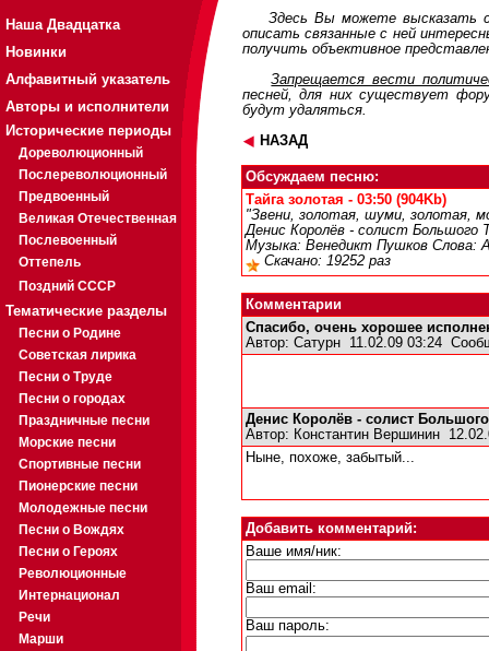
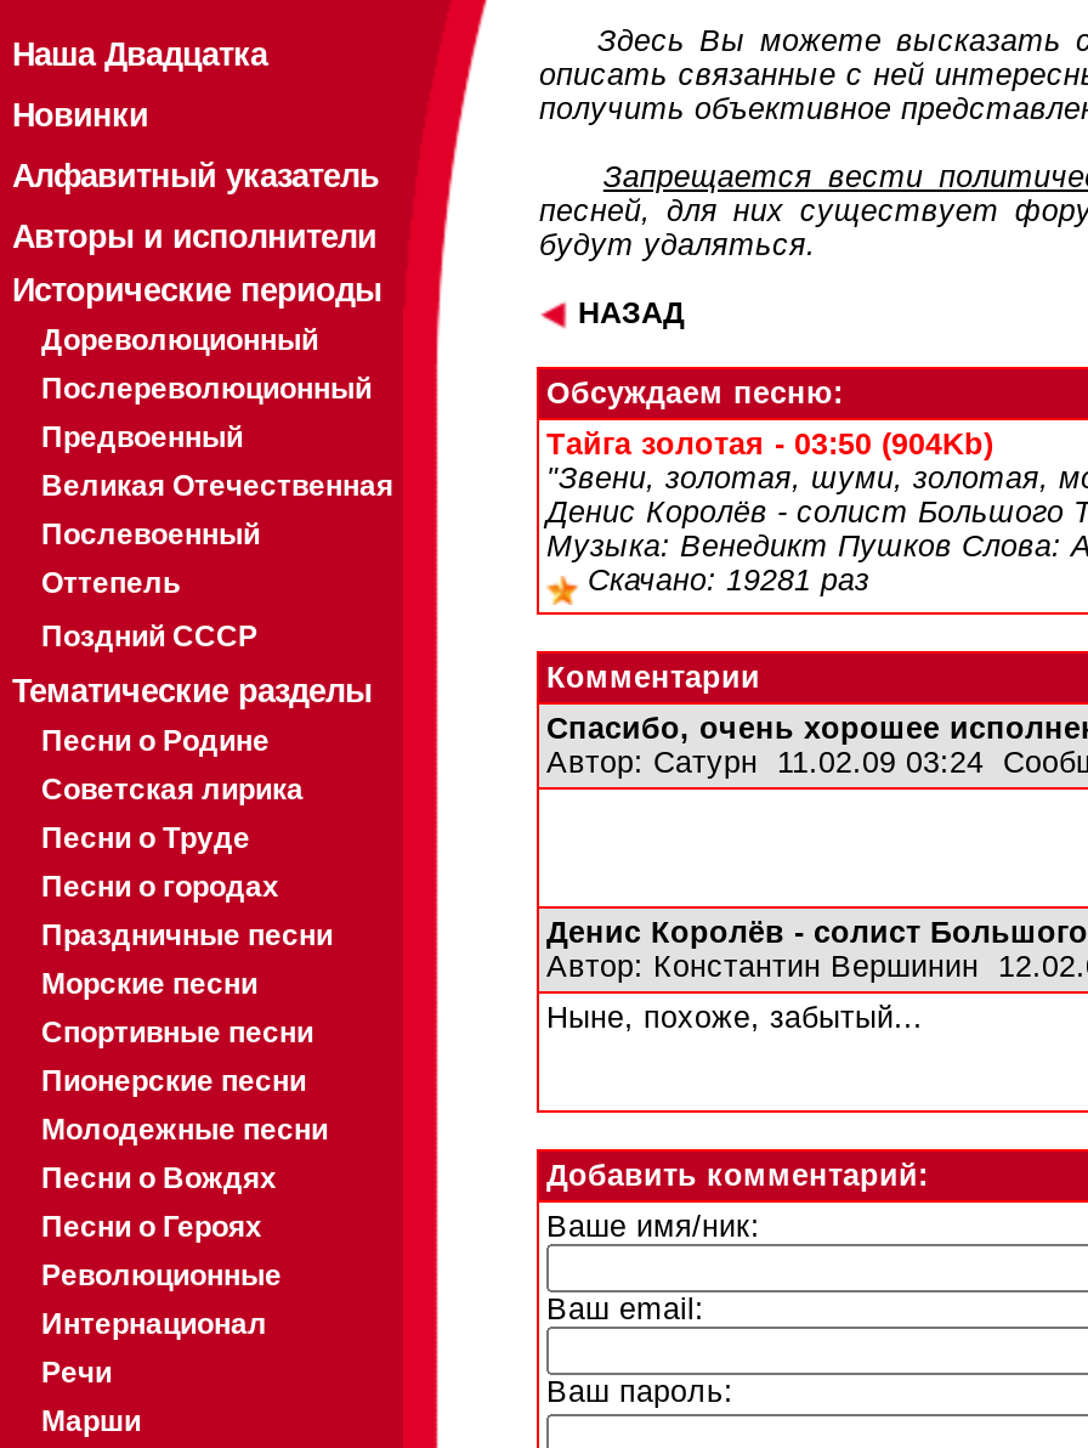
[260,253,391,269] Скачано: 19252 раз -> [578,564,869,598] Скачано: 19281 раз

